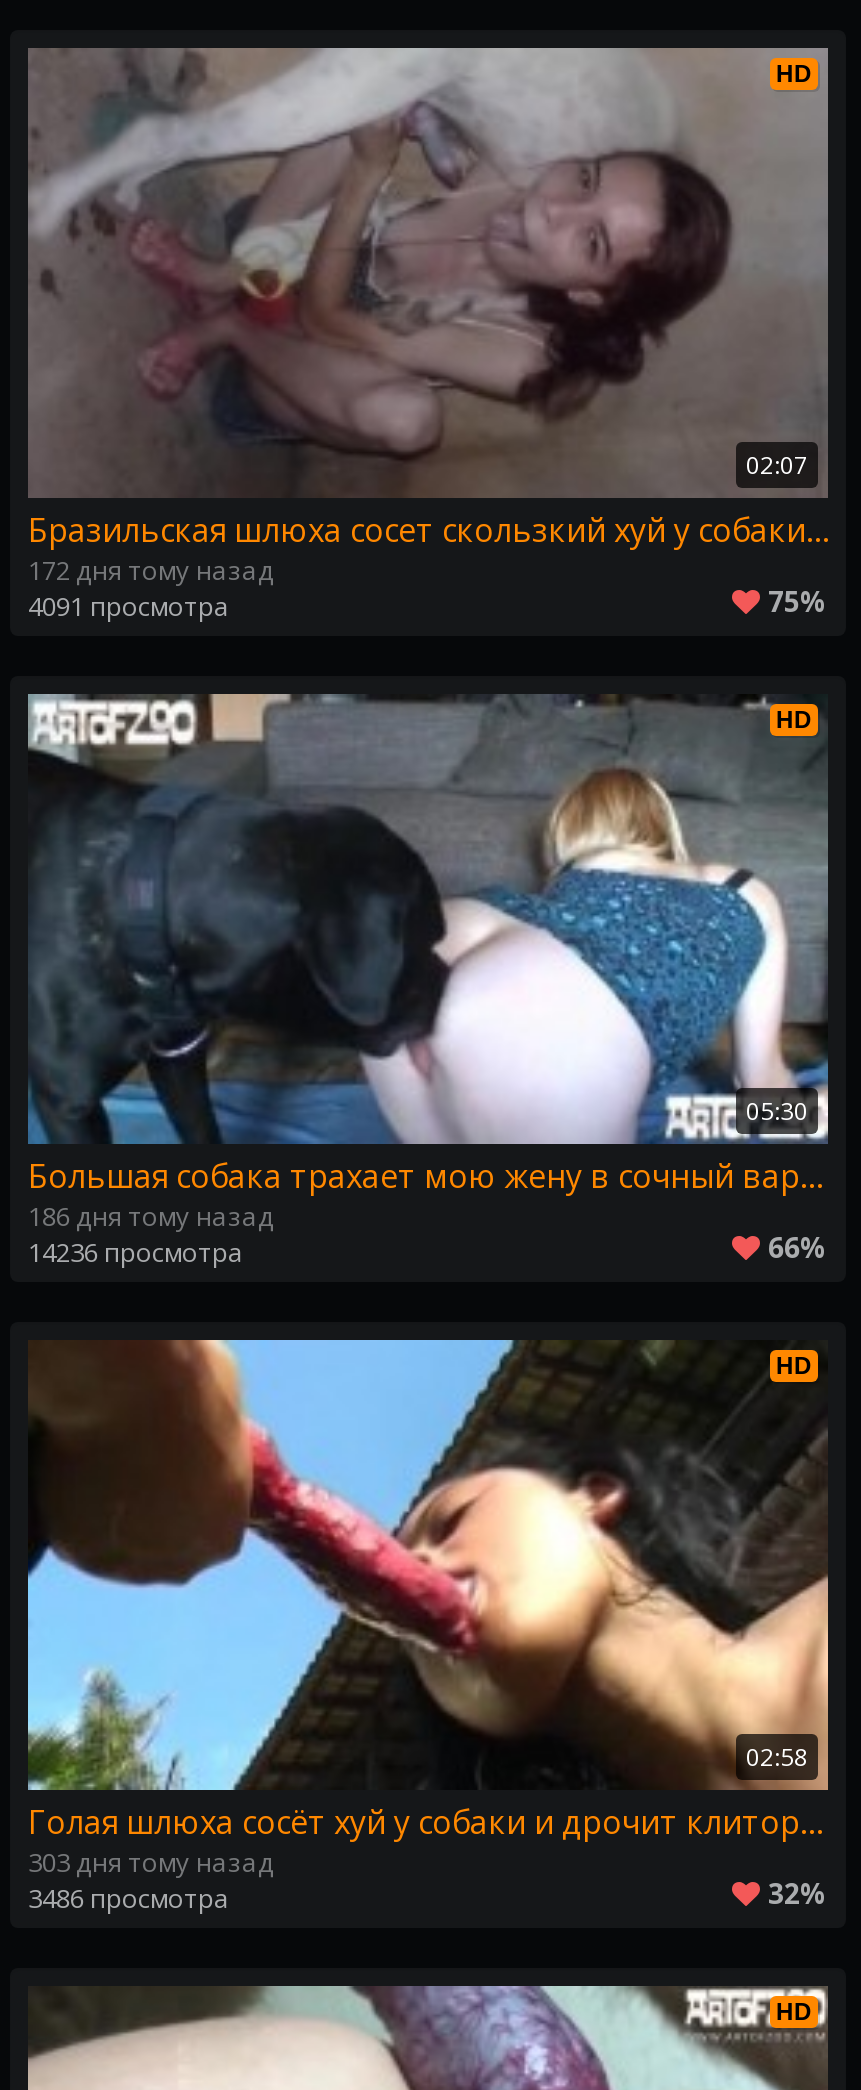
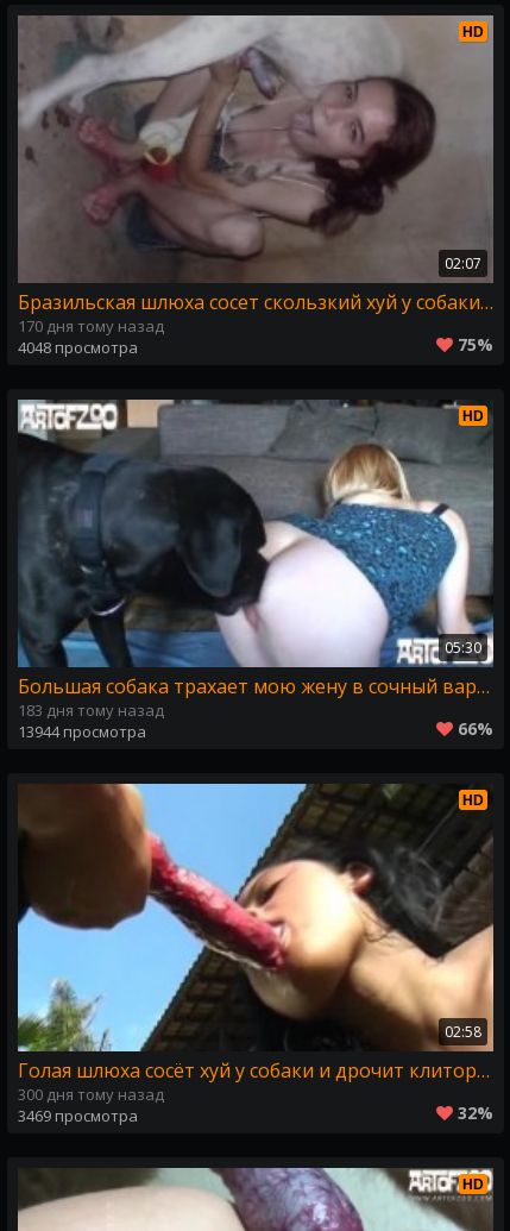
[28,552,274,588] 172 дня тому назад -> [18,315,164,337] 170 дня тому назад
[28,588,230,624] 4091 просмотра -> [18,337,138,358] 4048 просмотра
[28,1198,274,1234] 186 дня тому назад -> [18,699,164,721] 183 дня тому назад
[28,1234,244,1270] 14236 просмотра -> [18,721,146,742] 13944 просмотра
[28,1844,274,1880] 303 дня тому назад -> [18,1084,164,1105] 300 дня тому назад
[28,1880,230,1916] 3486 просмотра -> [18,1105,138,1126] 3469 просмотра

